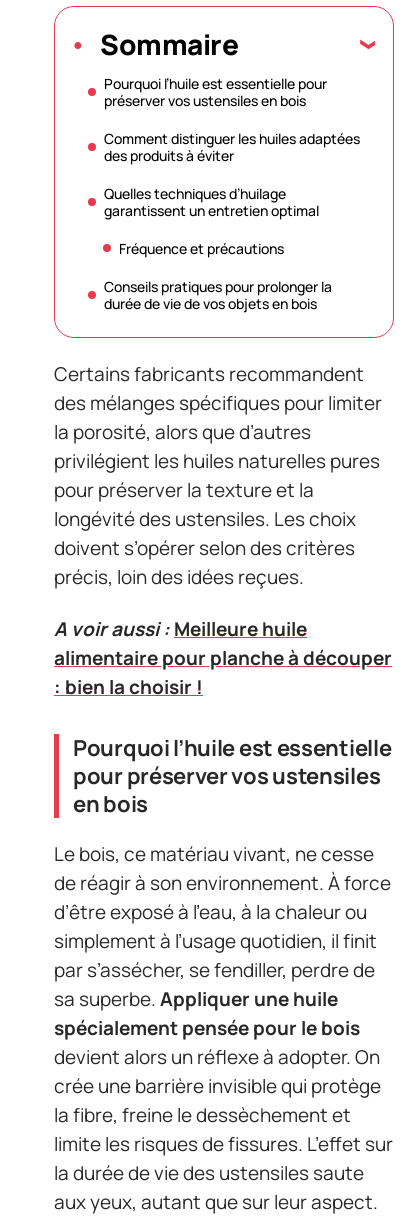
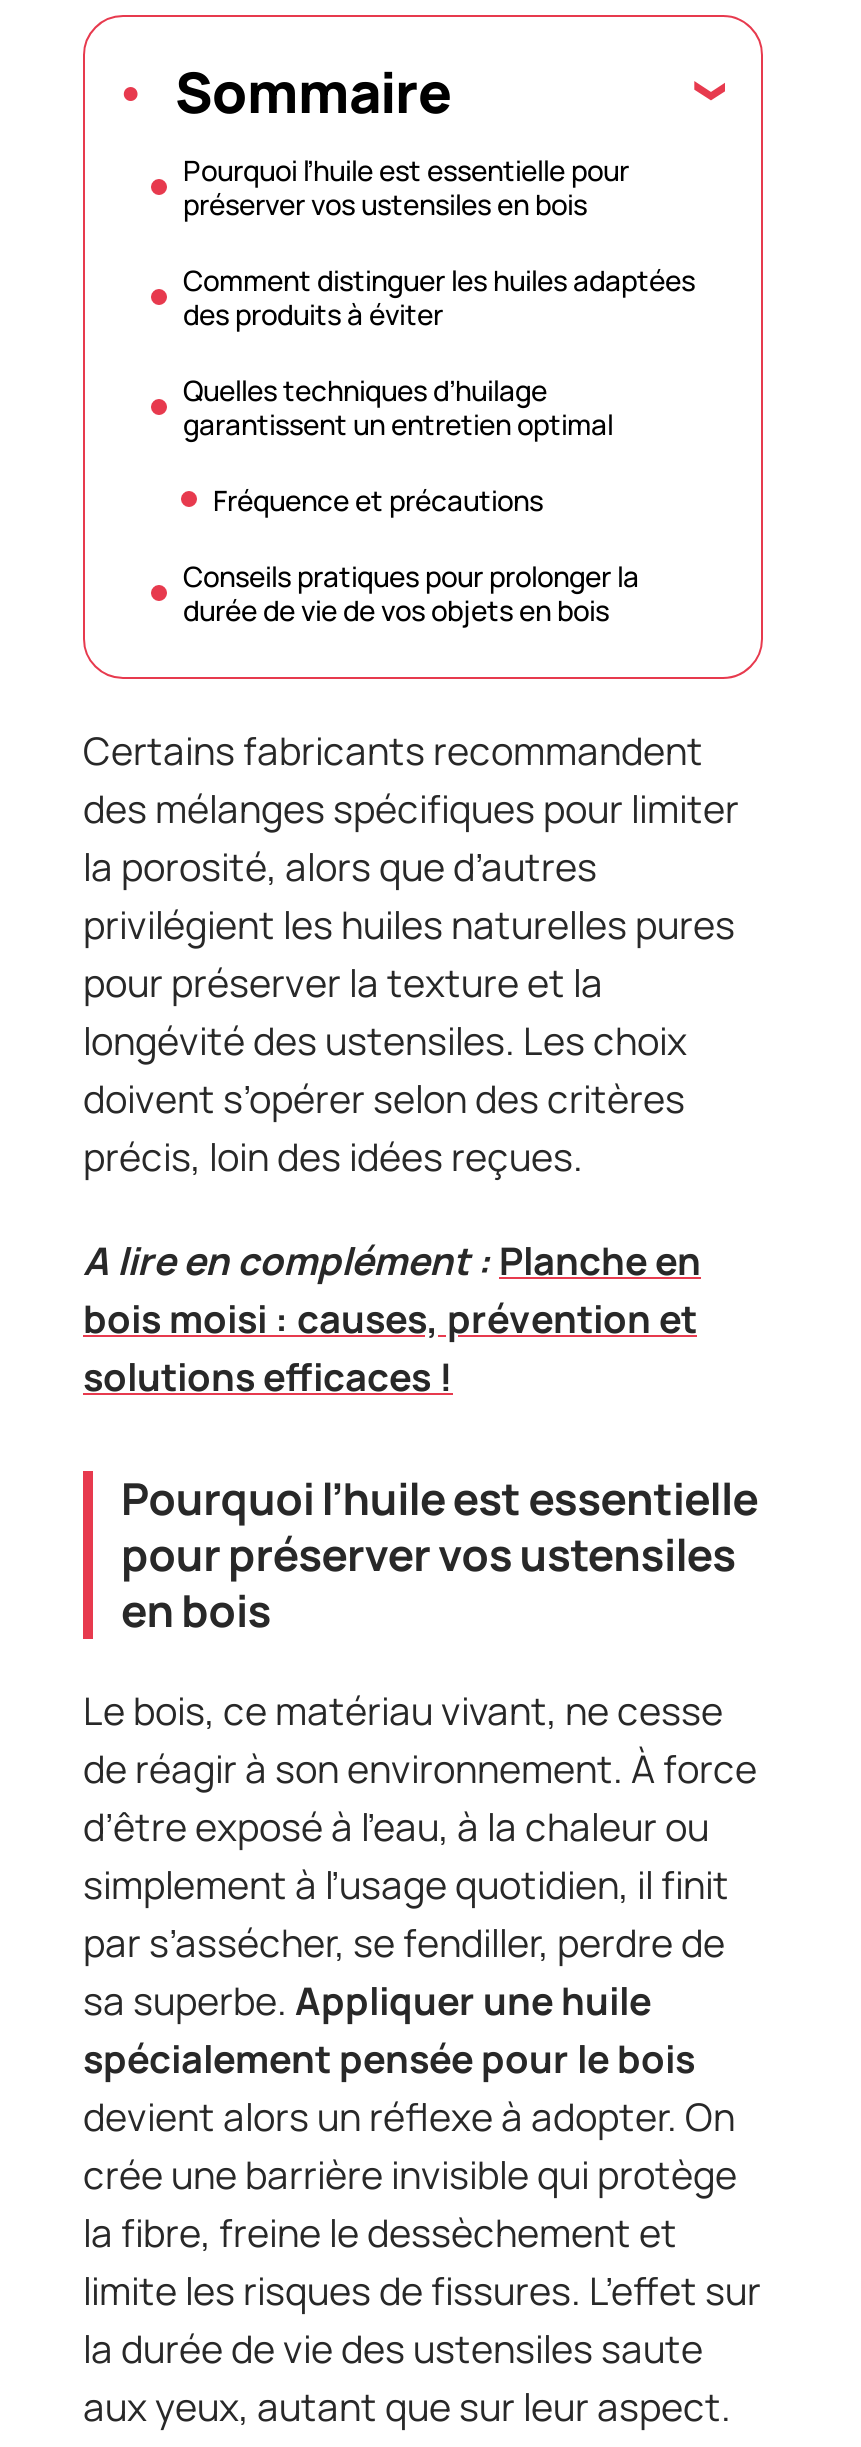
[54,615,392,699] A voir aussi : Meilleure huile | alimentaire pour planche à découper | : bien la choisir ! -> [83,1234,701,1402] A lire en complément : Planche en | bois moisi : causes, prévention et | solutions efficaces !

